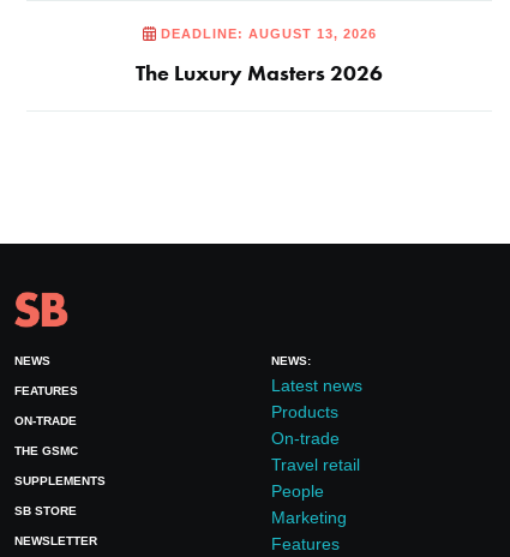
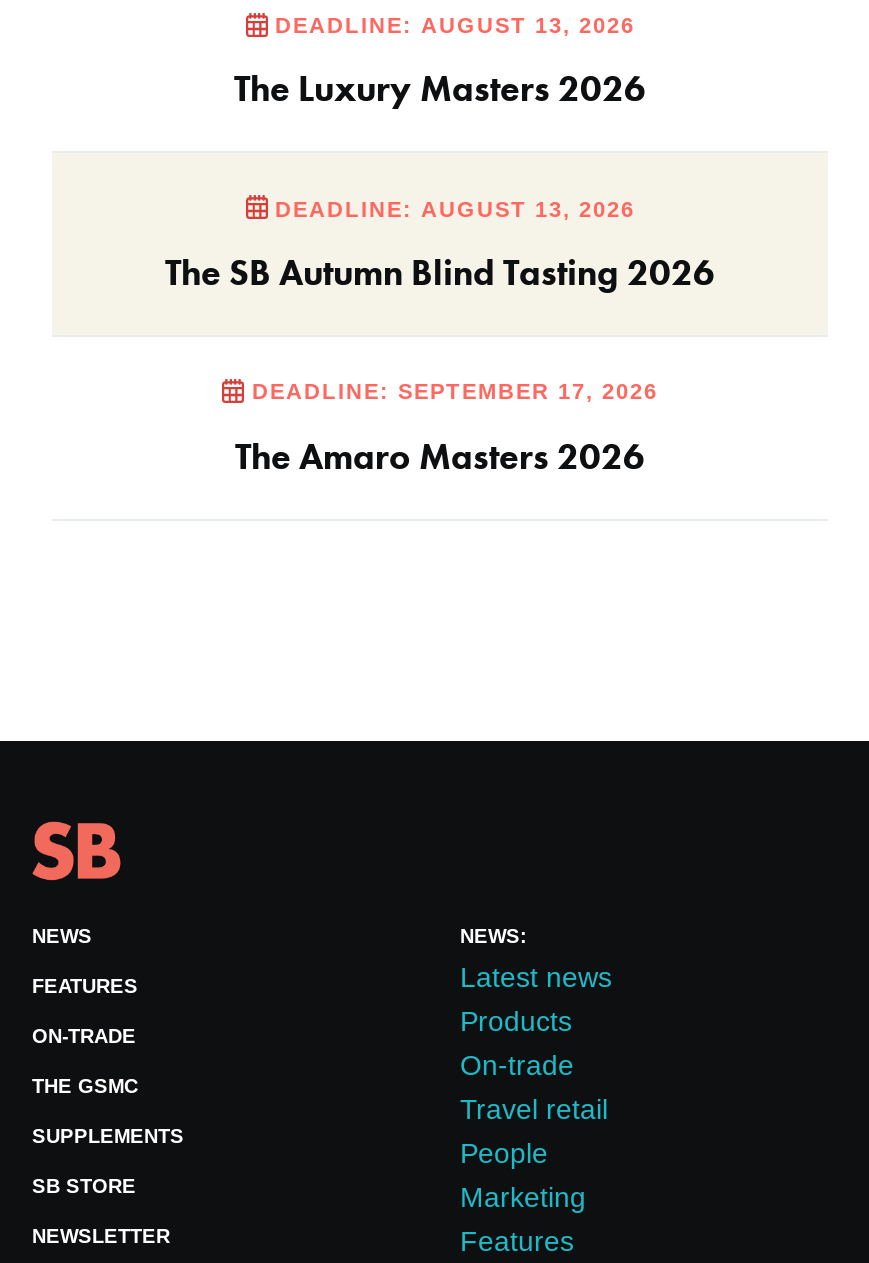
none -> [165,196,715,478] DEADLINE: AUGUST 13, 2026 | The SB Autumn Blind Tasting 2026 | DEADLINE: SEPTEMBER 17, 2026 | The Amaro Masters 2026

